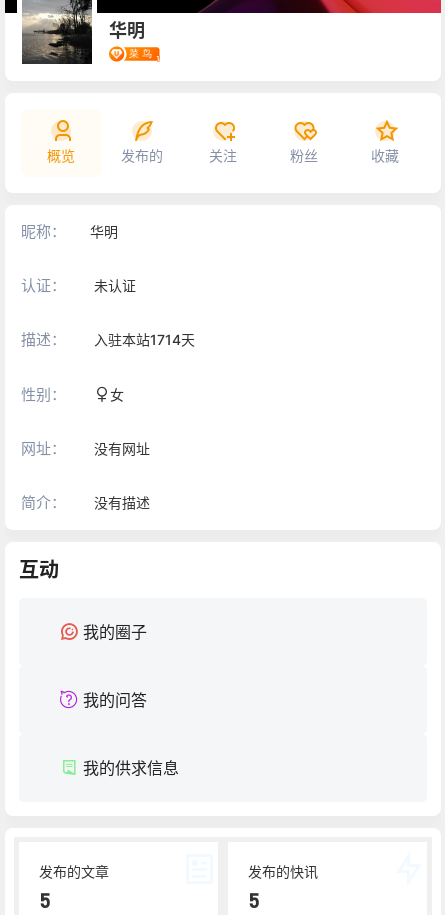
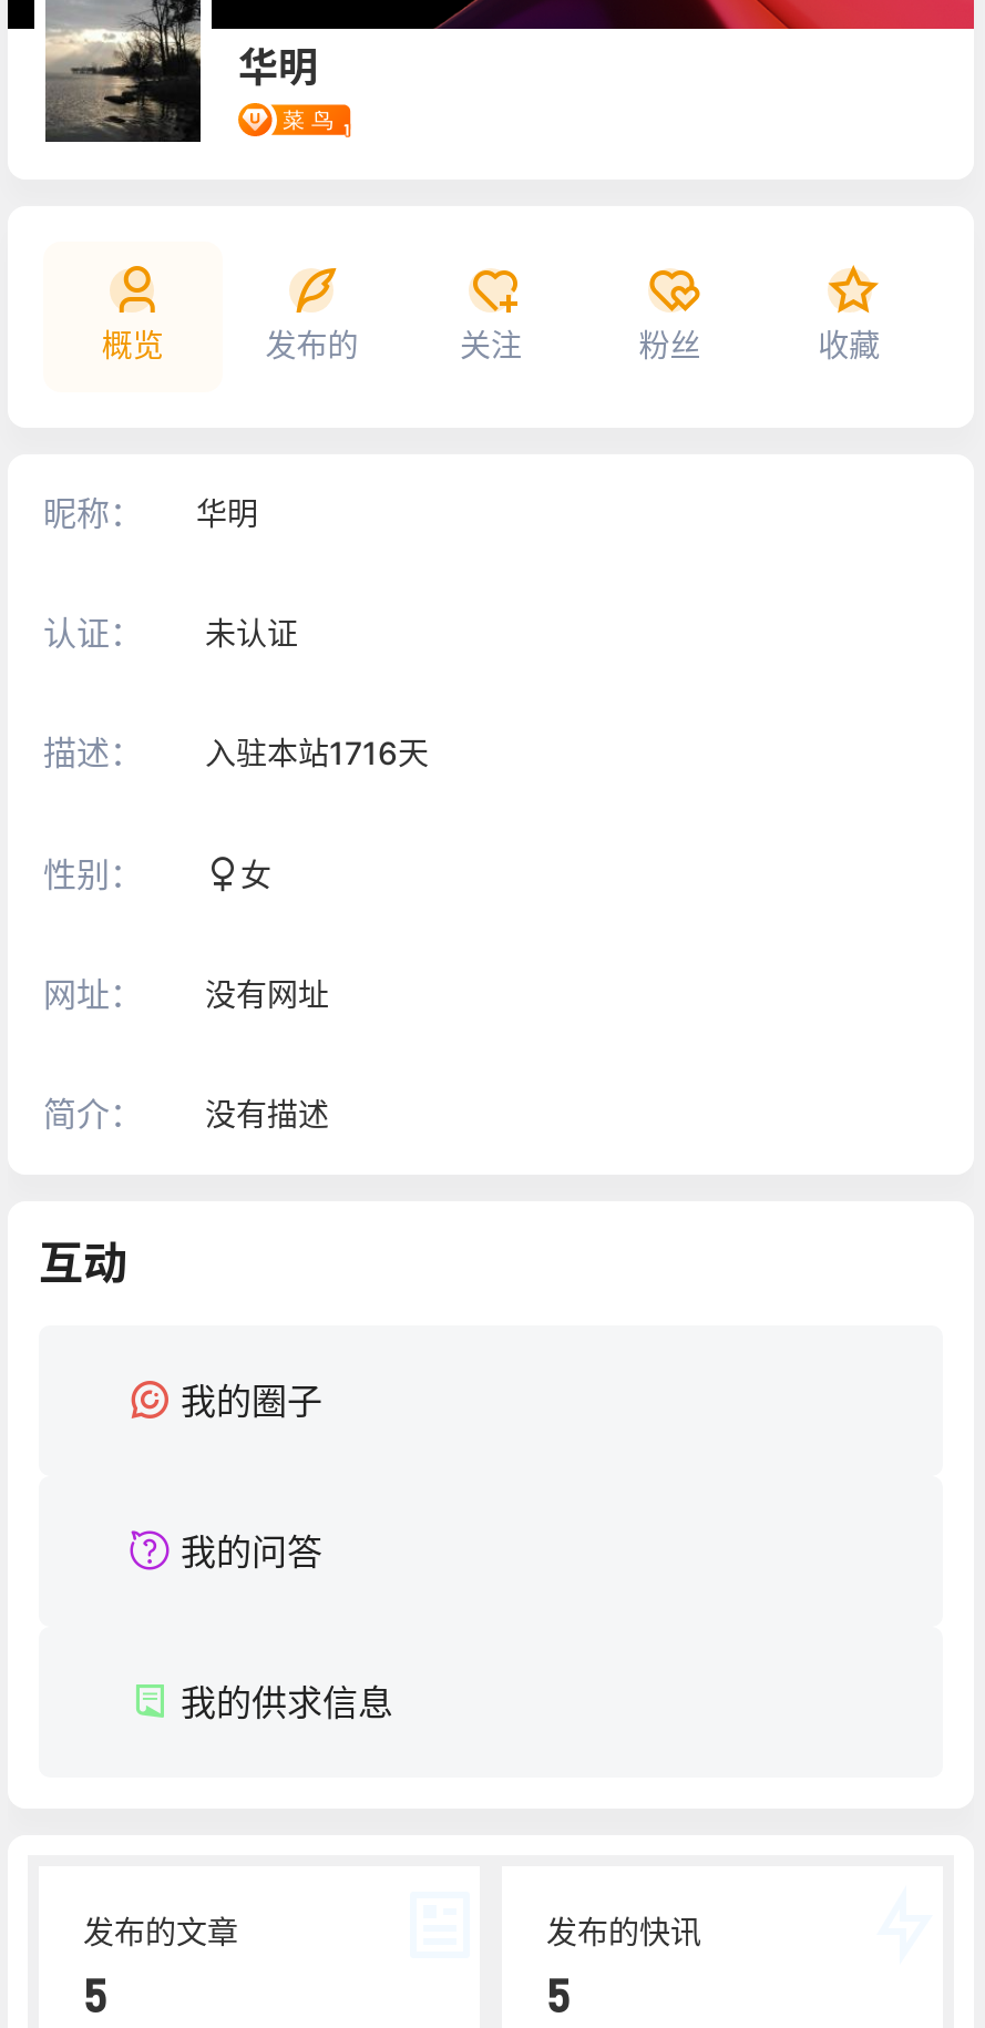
[21,330,195,349] 描述： 入驻本站1714天 -> [43,731,429,773] 描述： 入驻本站1716天

